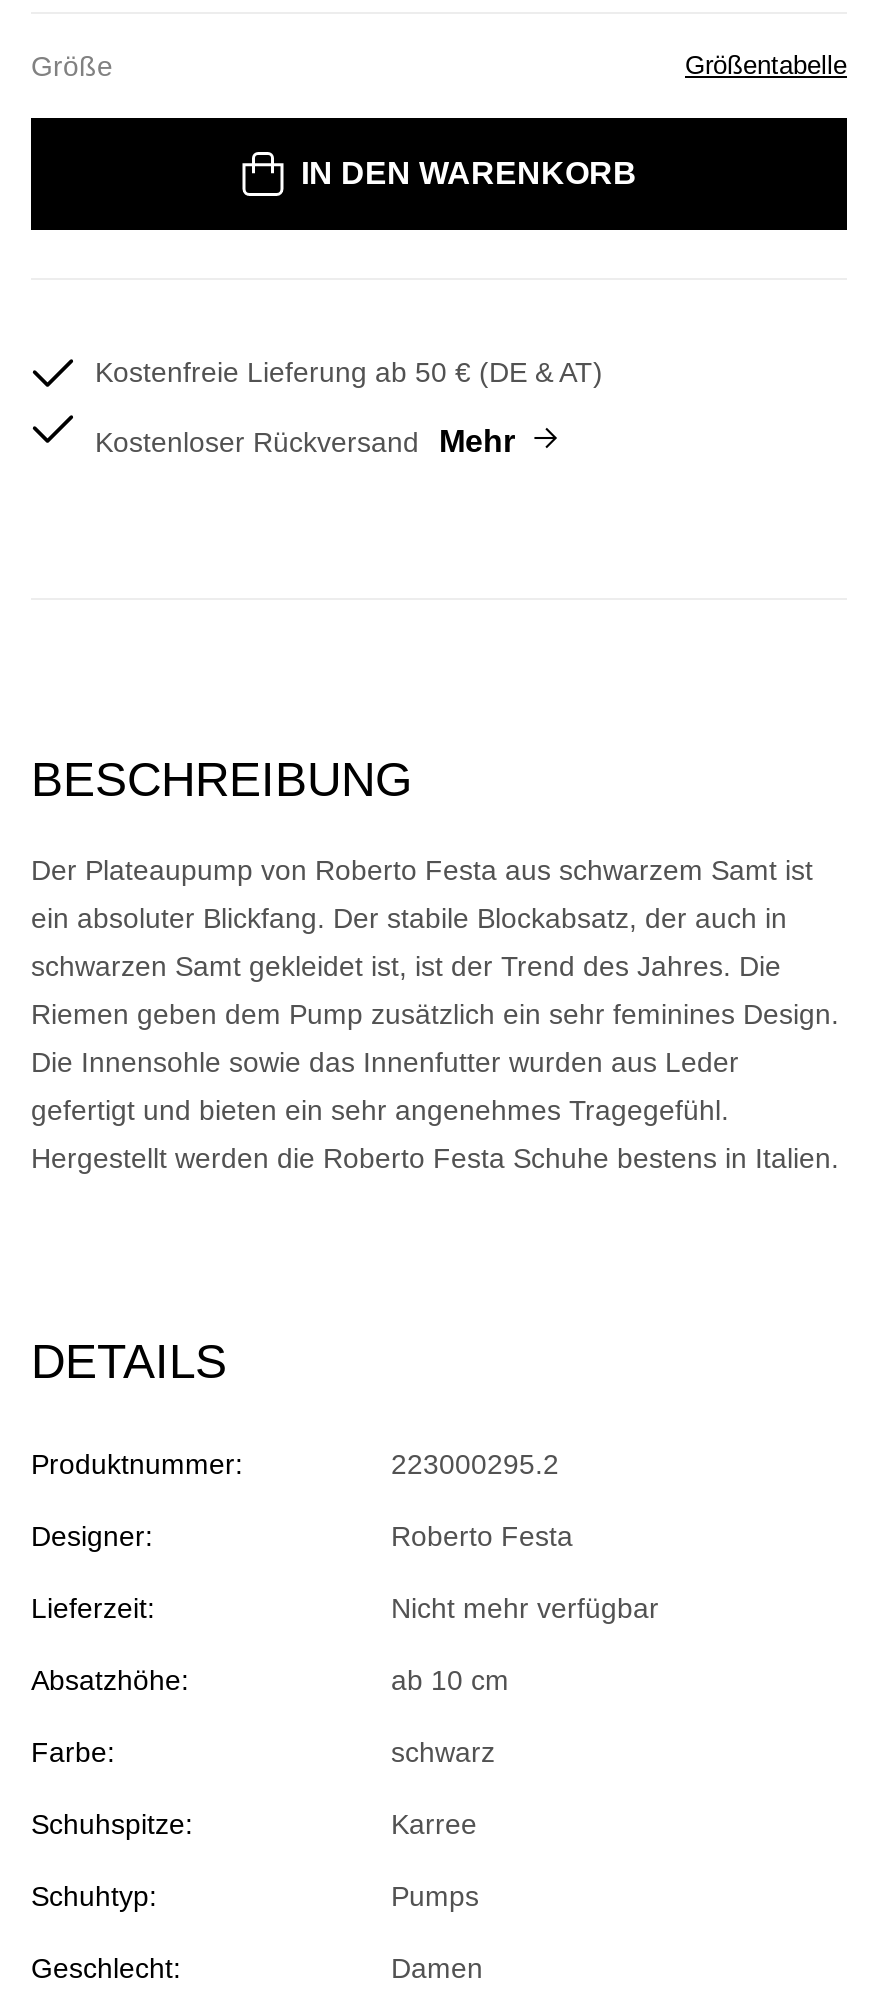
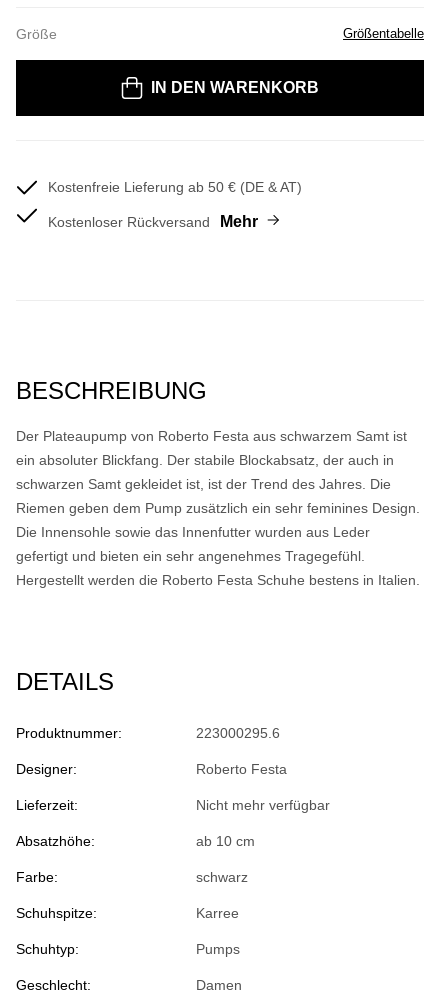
[391,1448,559,1480] 223000295.2 -> [196,725,280,741] 223000295.6

